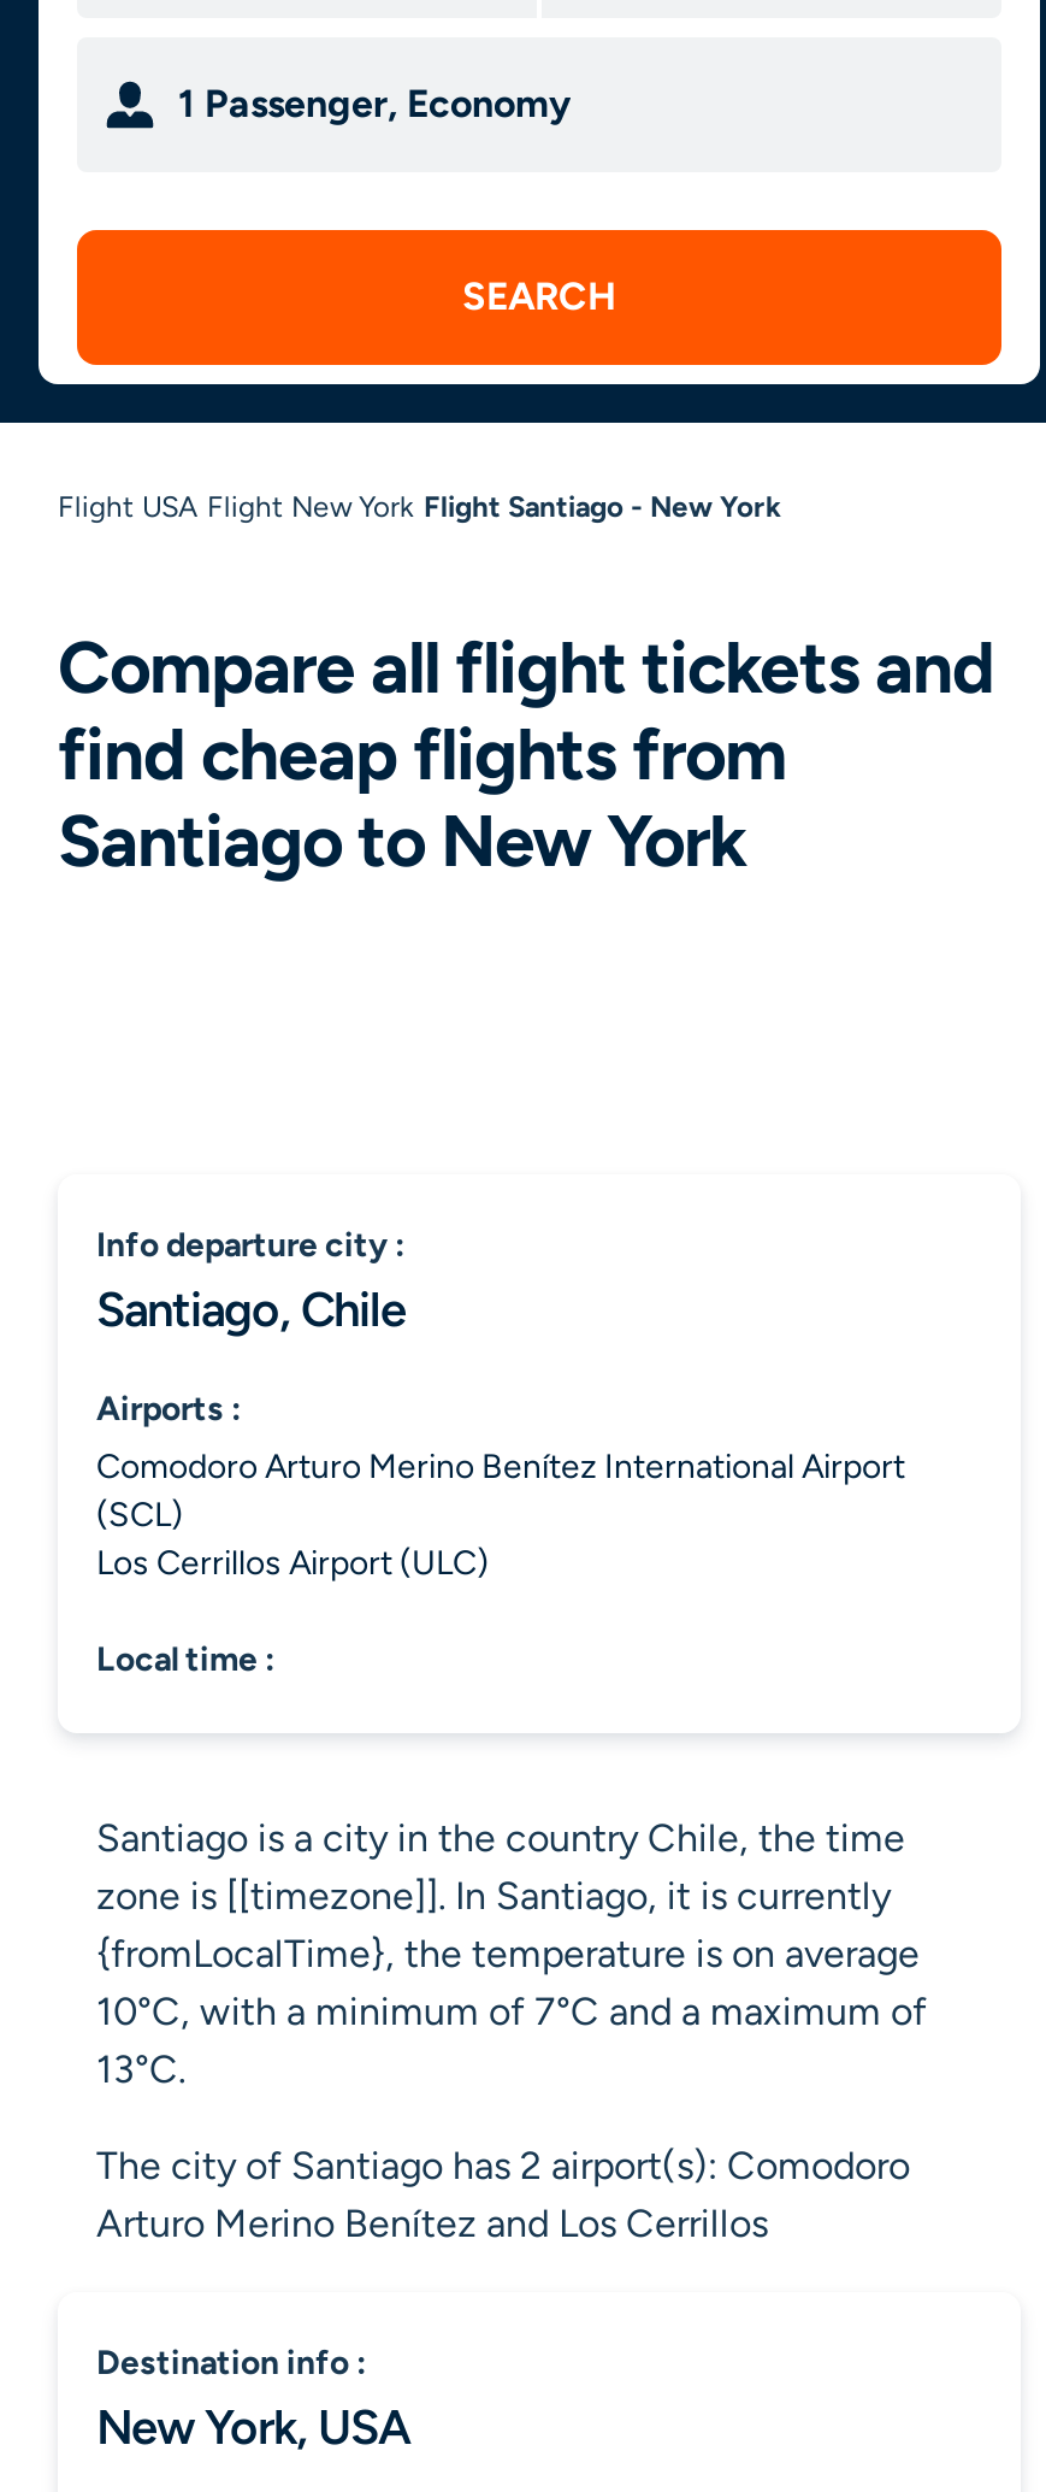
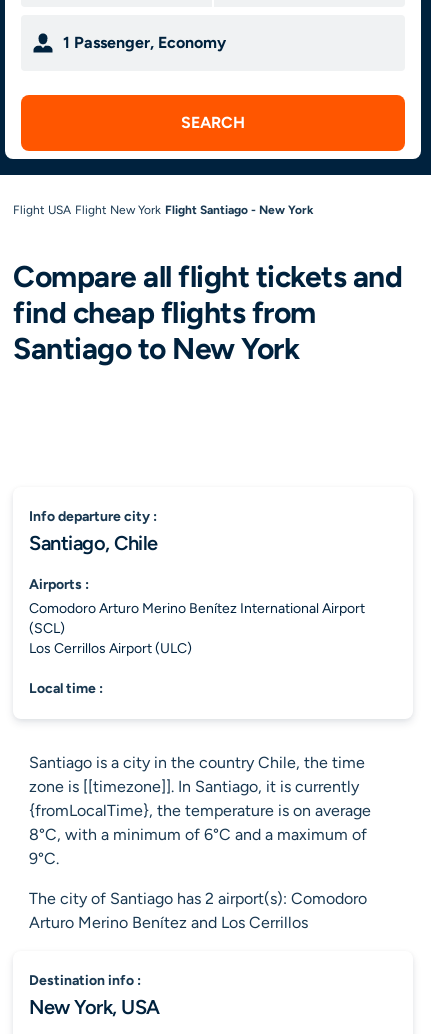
[96,1989,927,2092] 10°C, with a minimum of 7°C and a maximum of | 13°C. -> [29,825,367,868] 8°C, with a minimum of 6°C and a maximum of | 9°C.

